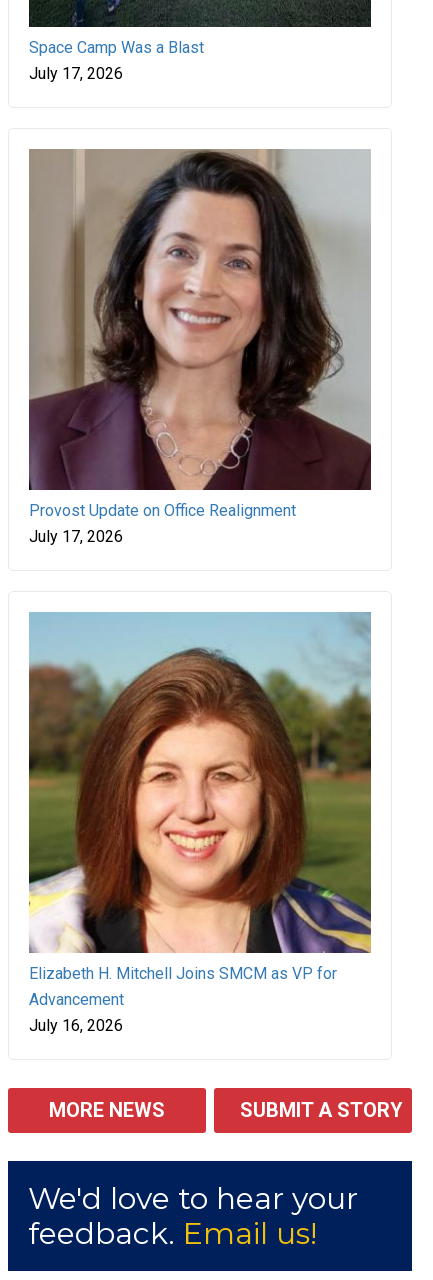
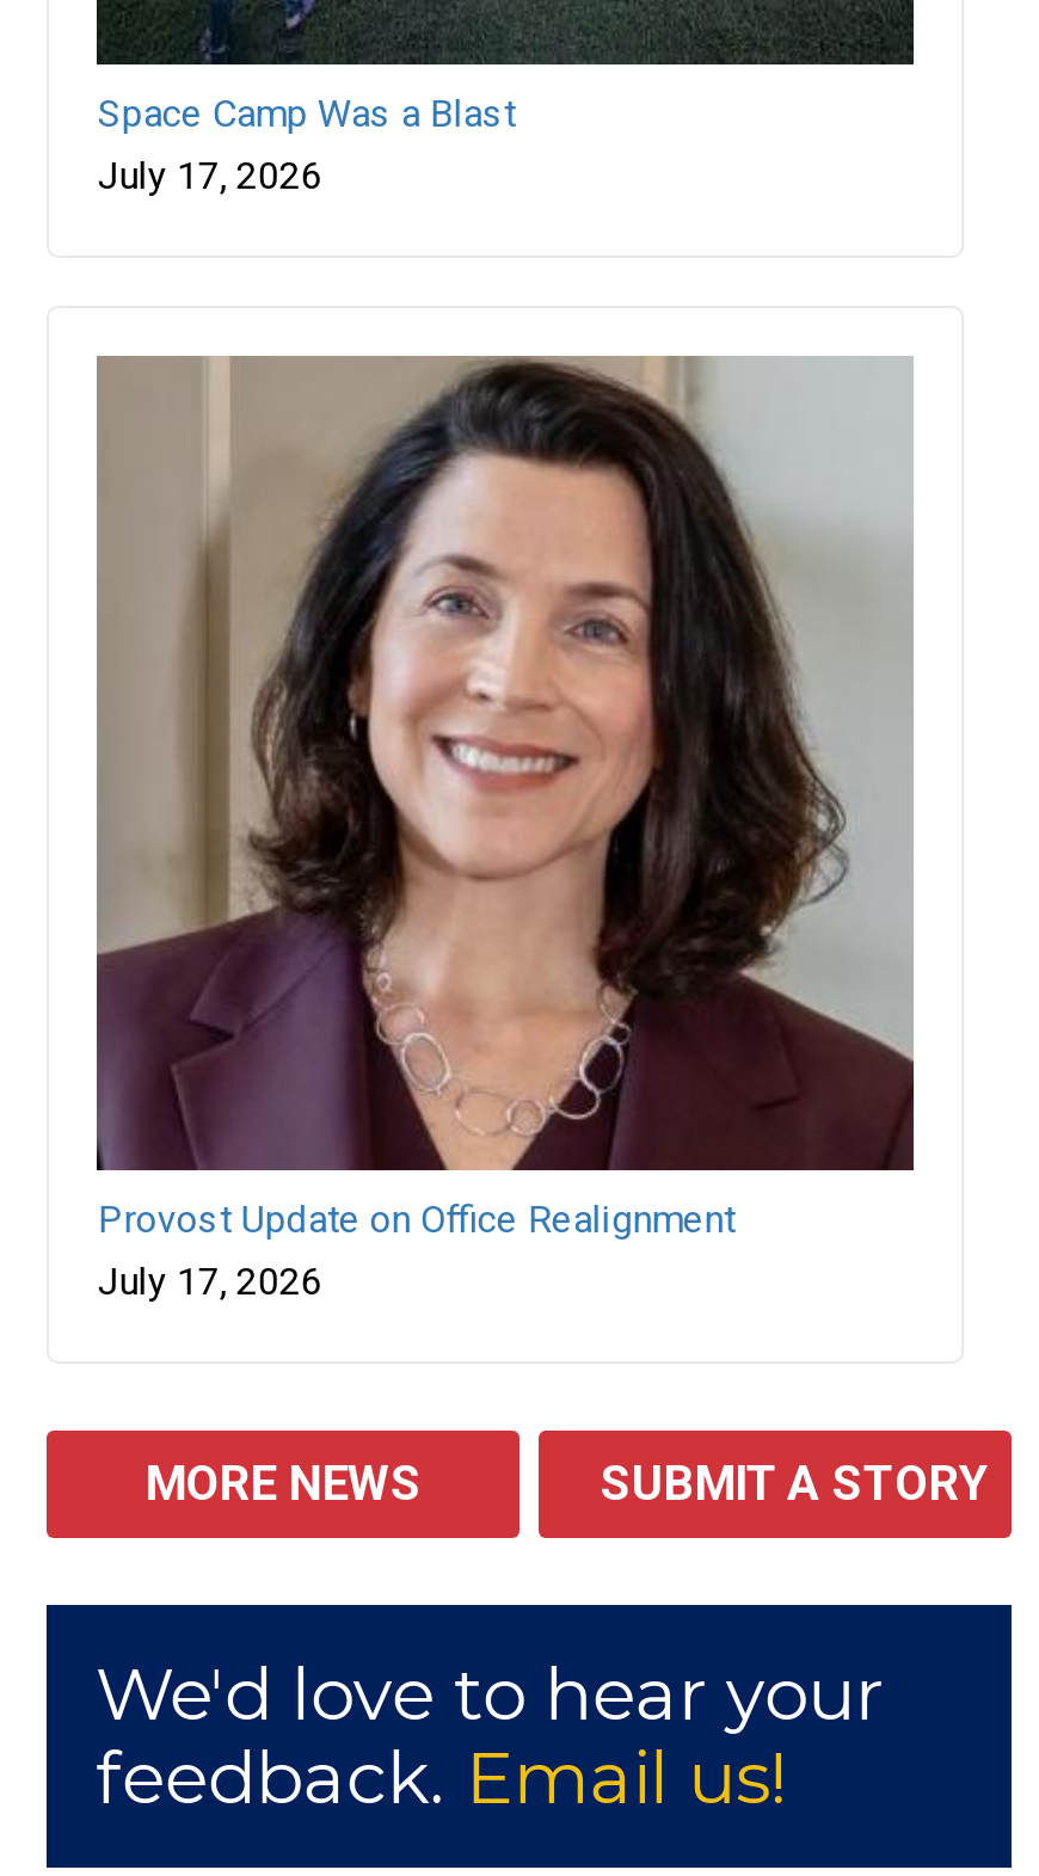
[28,611,372,1035] [image] | Elizabeth H. Mitchell Joins SMCM as VP for | Advancement | July 16, 2026 -> none

